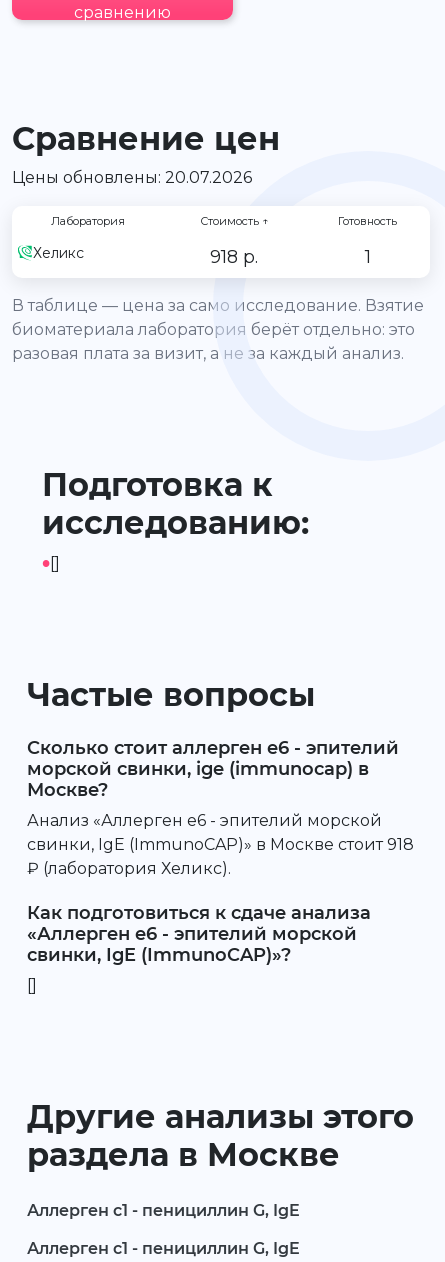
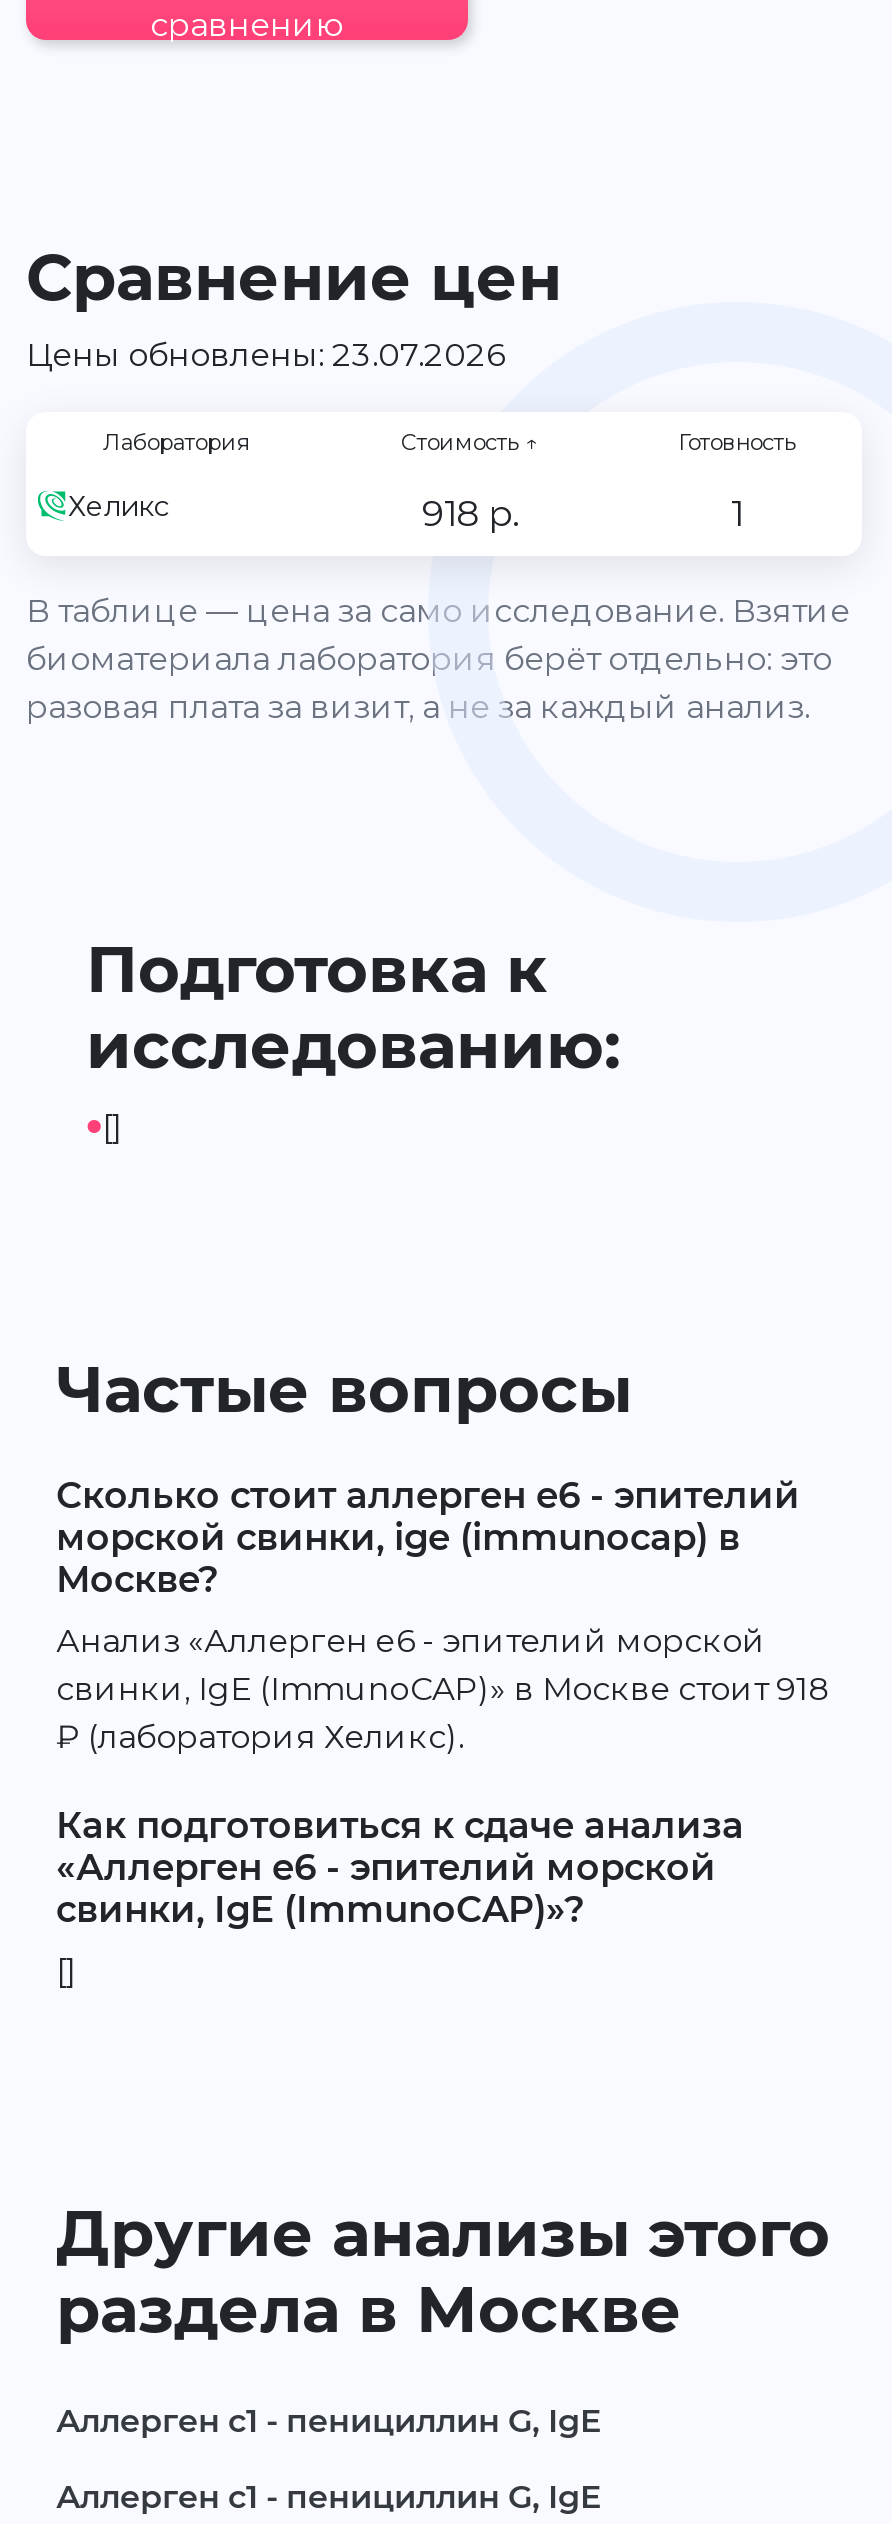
[12,168,252,187] Цены обновлены: 20.07.2026 -> [26,336,504,374] Цены обновлены: 23.07.2026

